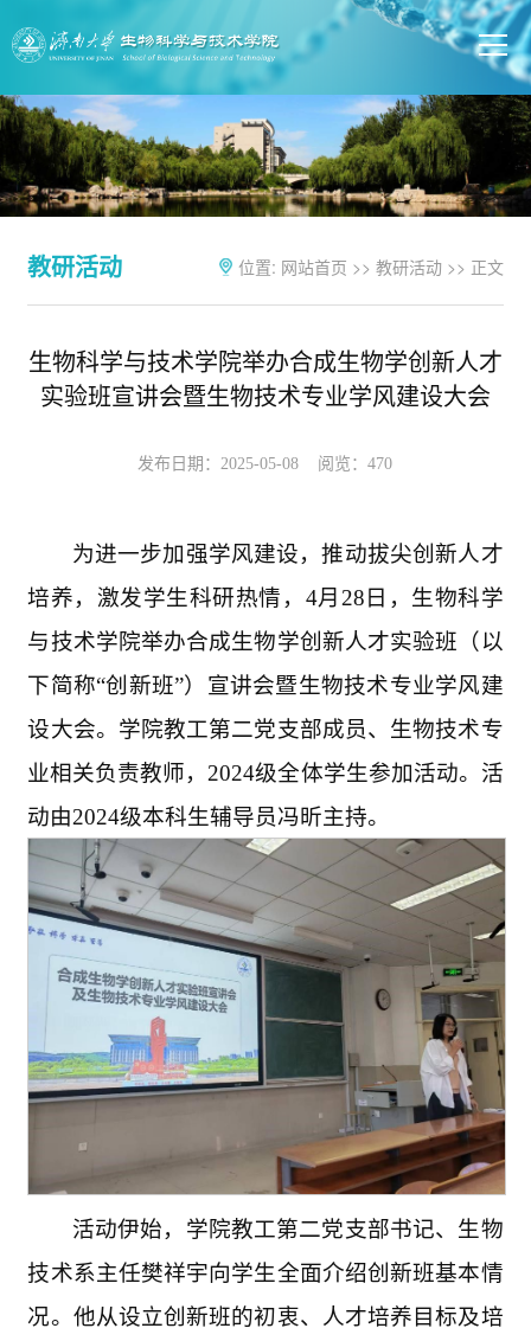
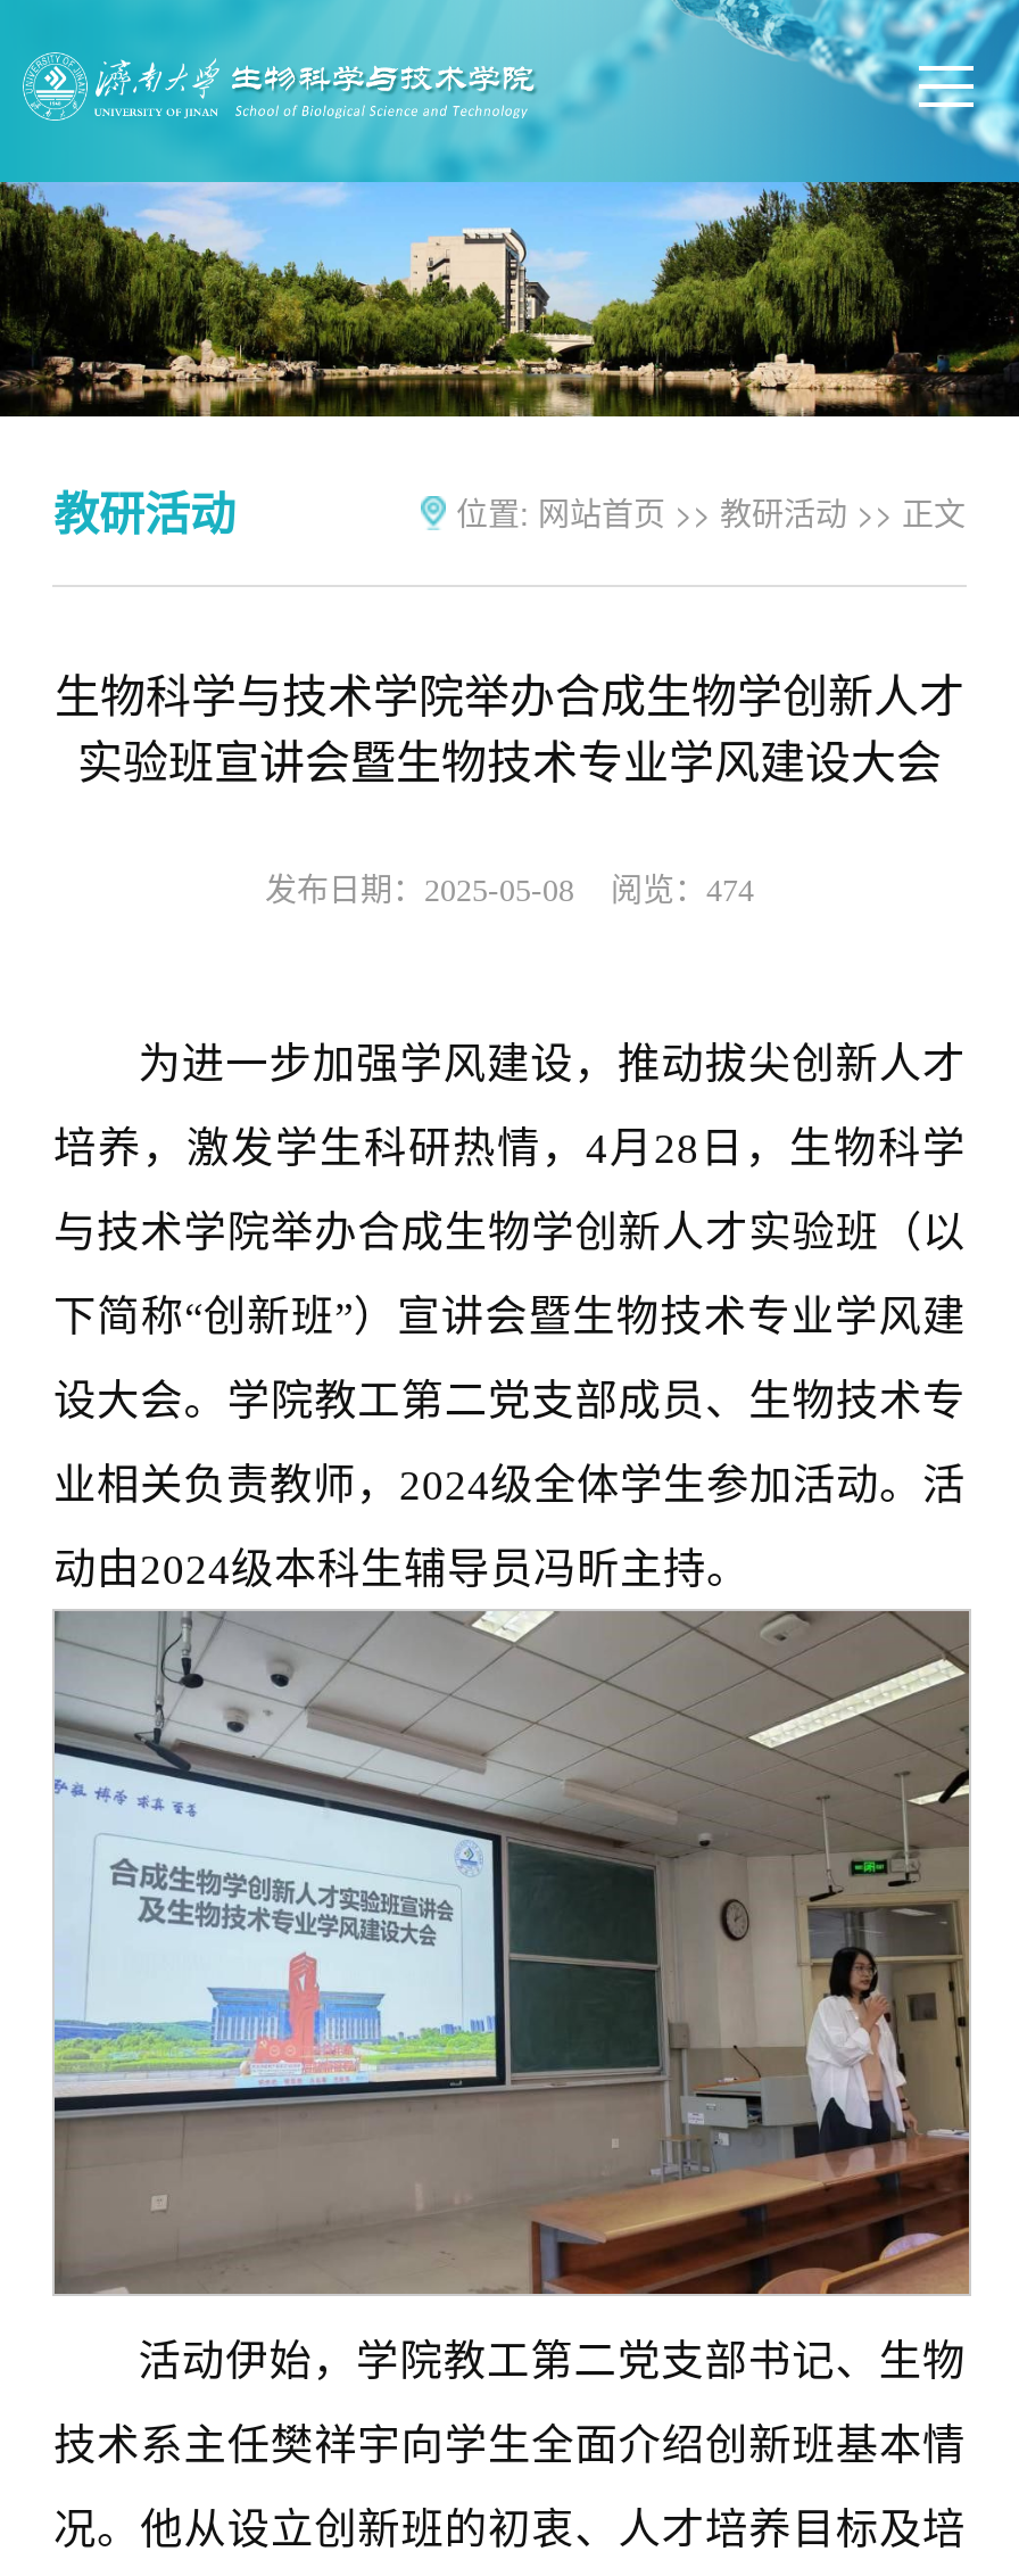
[138,455,393,472] 发布日期：2025-05-08 阅览：470 -> [265,873,754,907] 发布日期：2025-05-08 阅览：474

